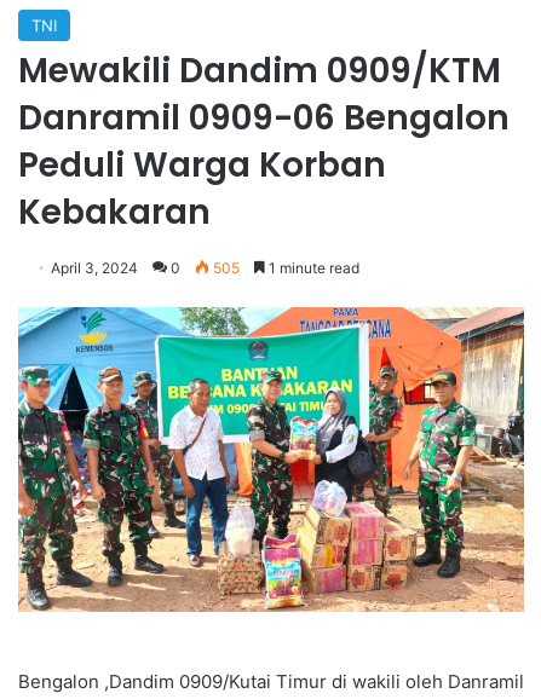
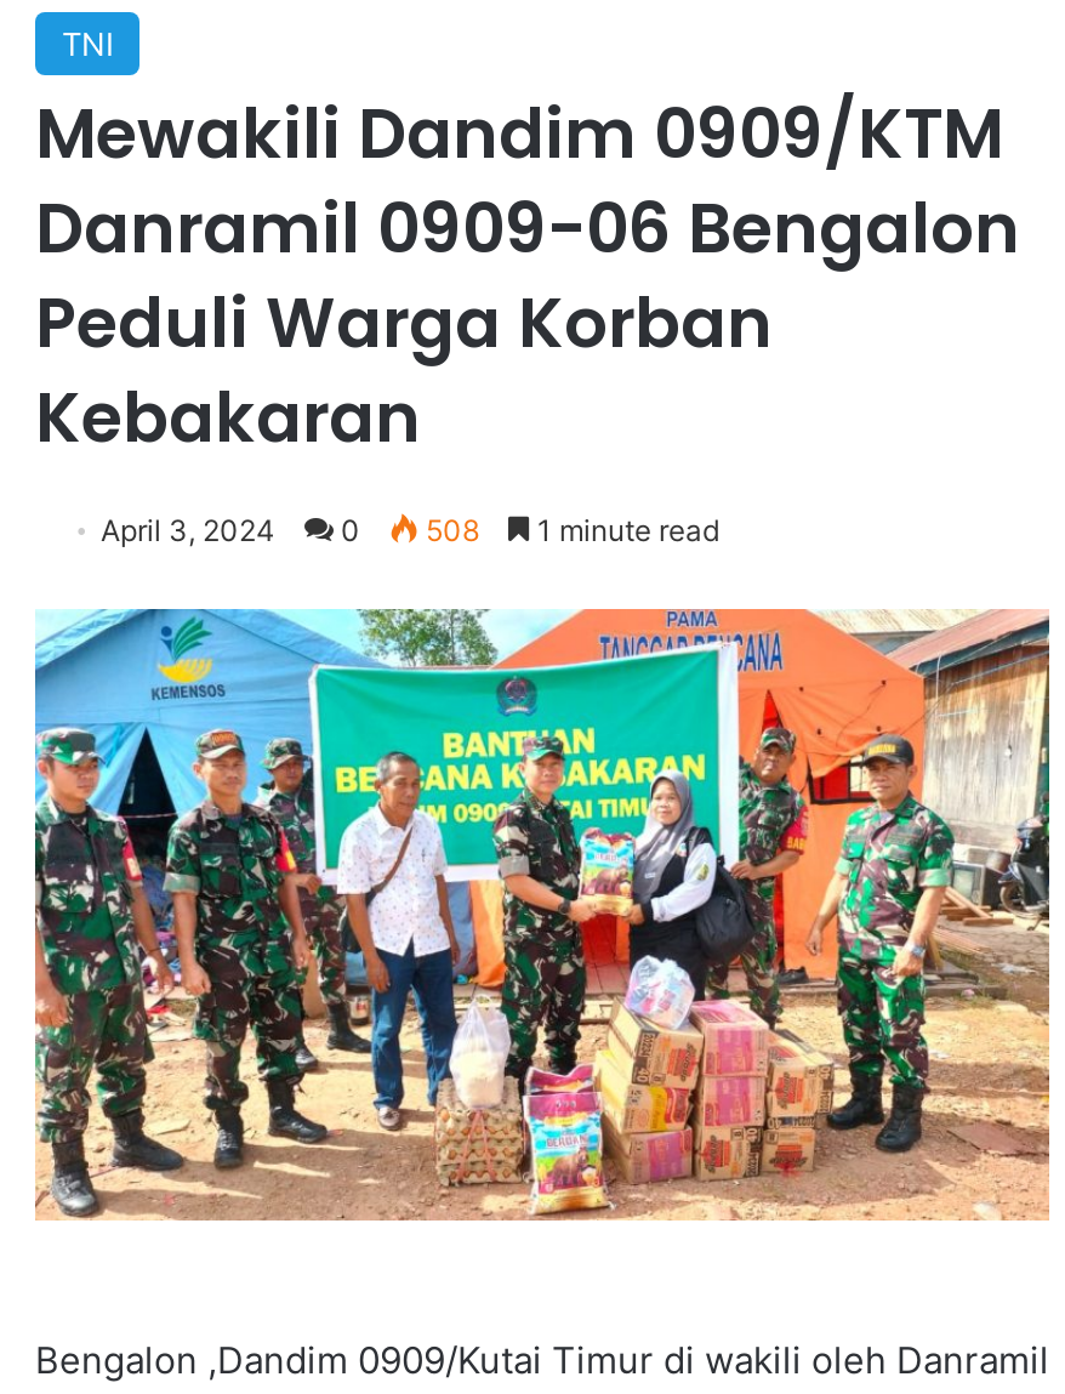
[51,259,359,277] April 3, 2024 0 505 1 minute read -> [101,512,719,548] April 3, 2024 0 508 1 minute read

